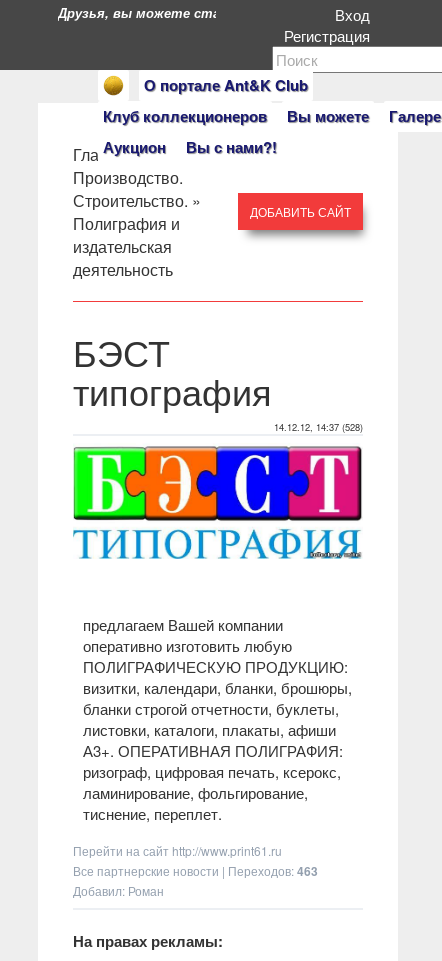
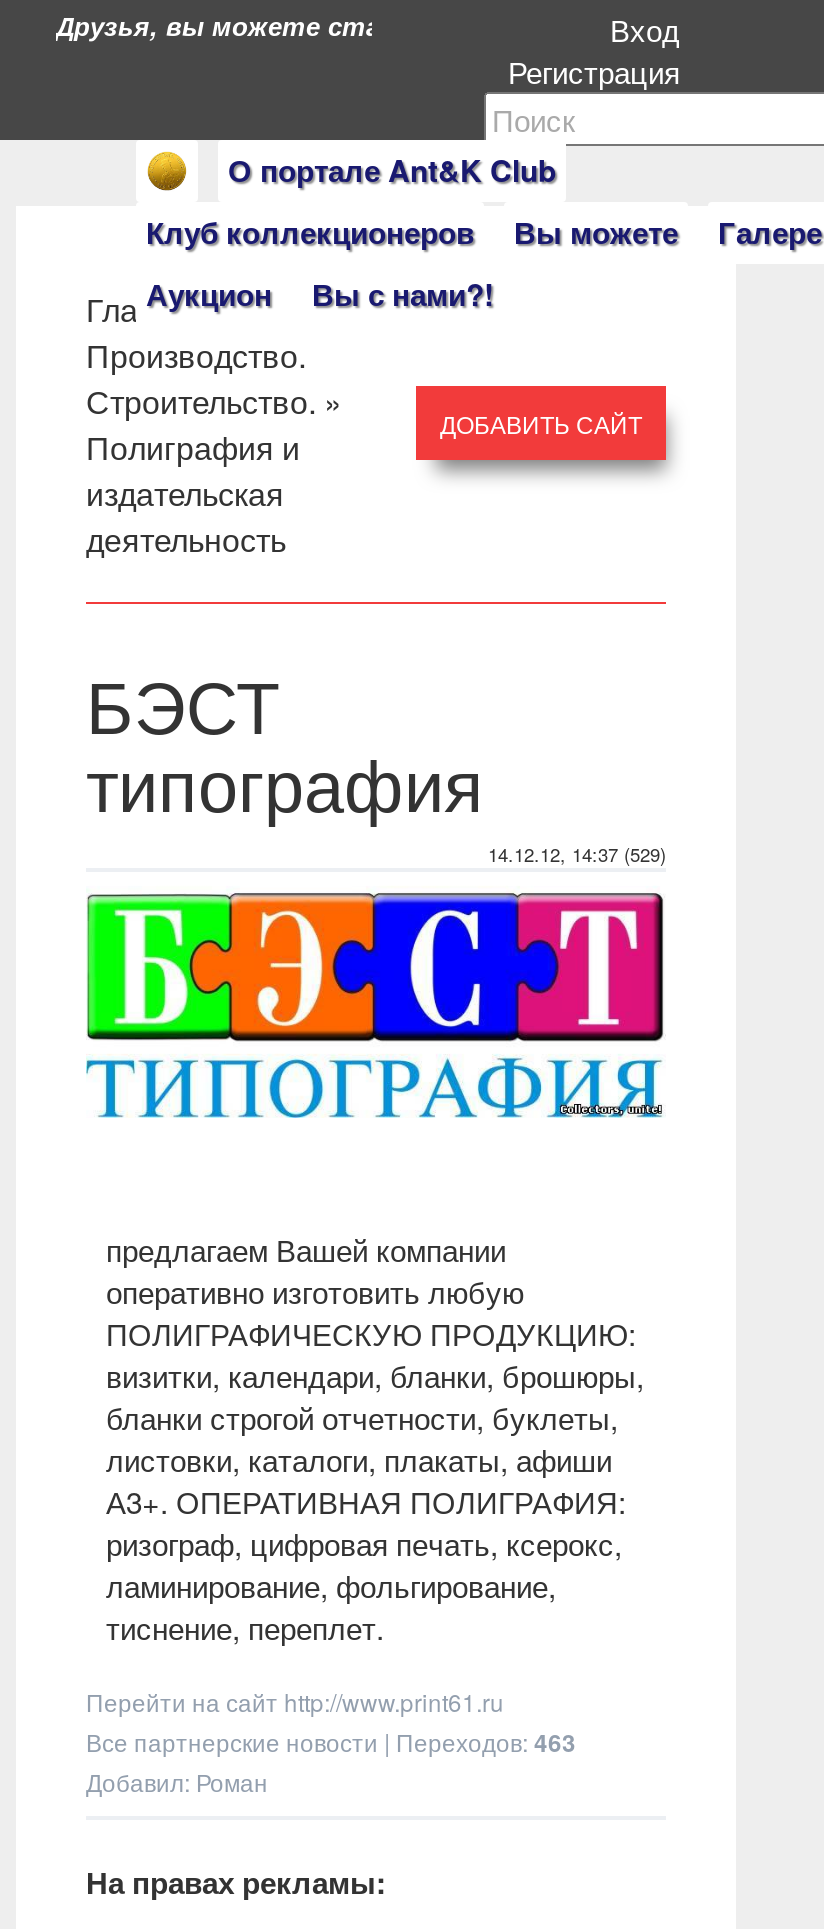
[274,420,363,434] 14.12.12, 14:37 (528) -> [488,840,666,868] 14.12.12, 14:37 (529)

